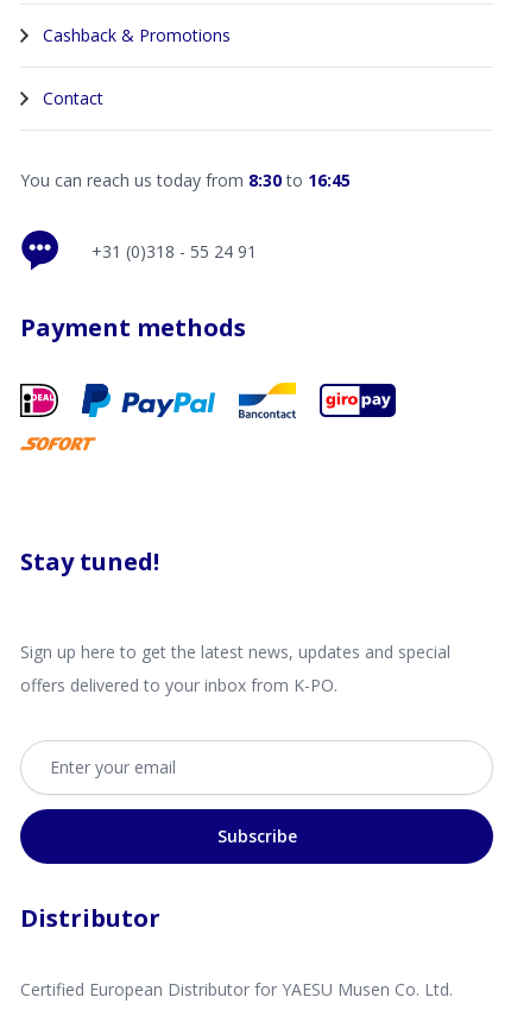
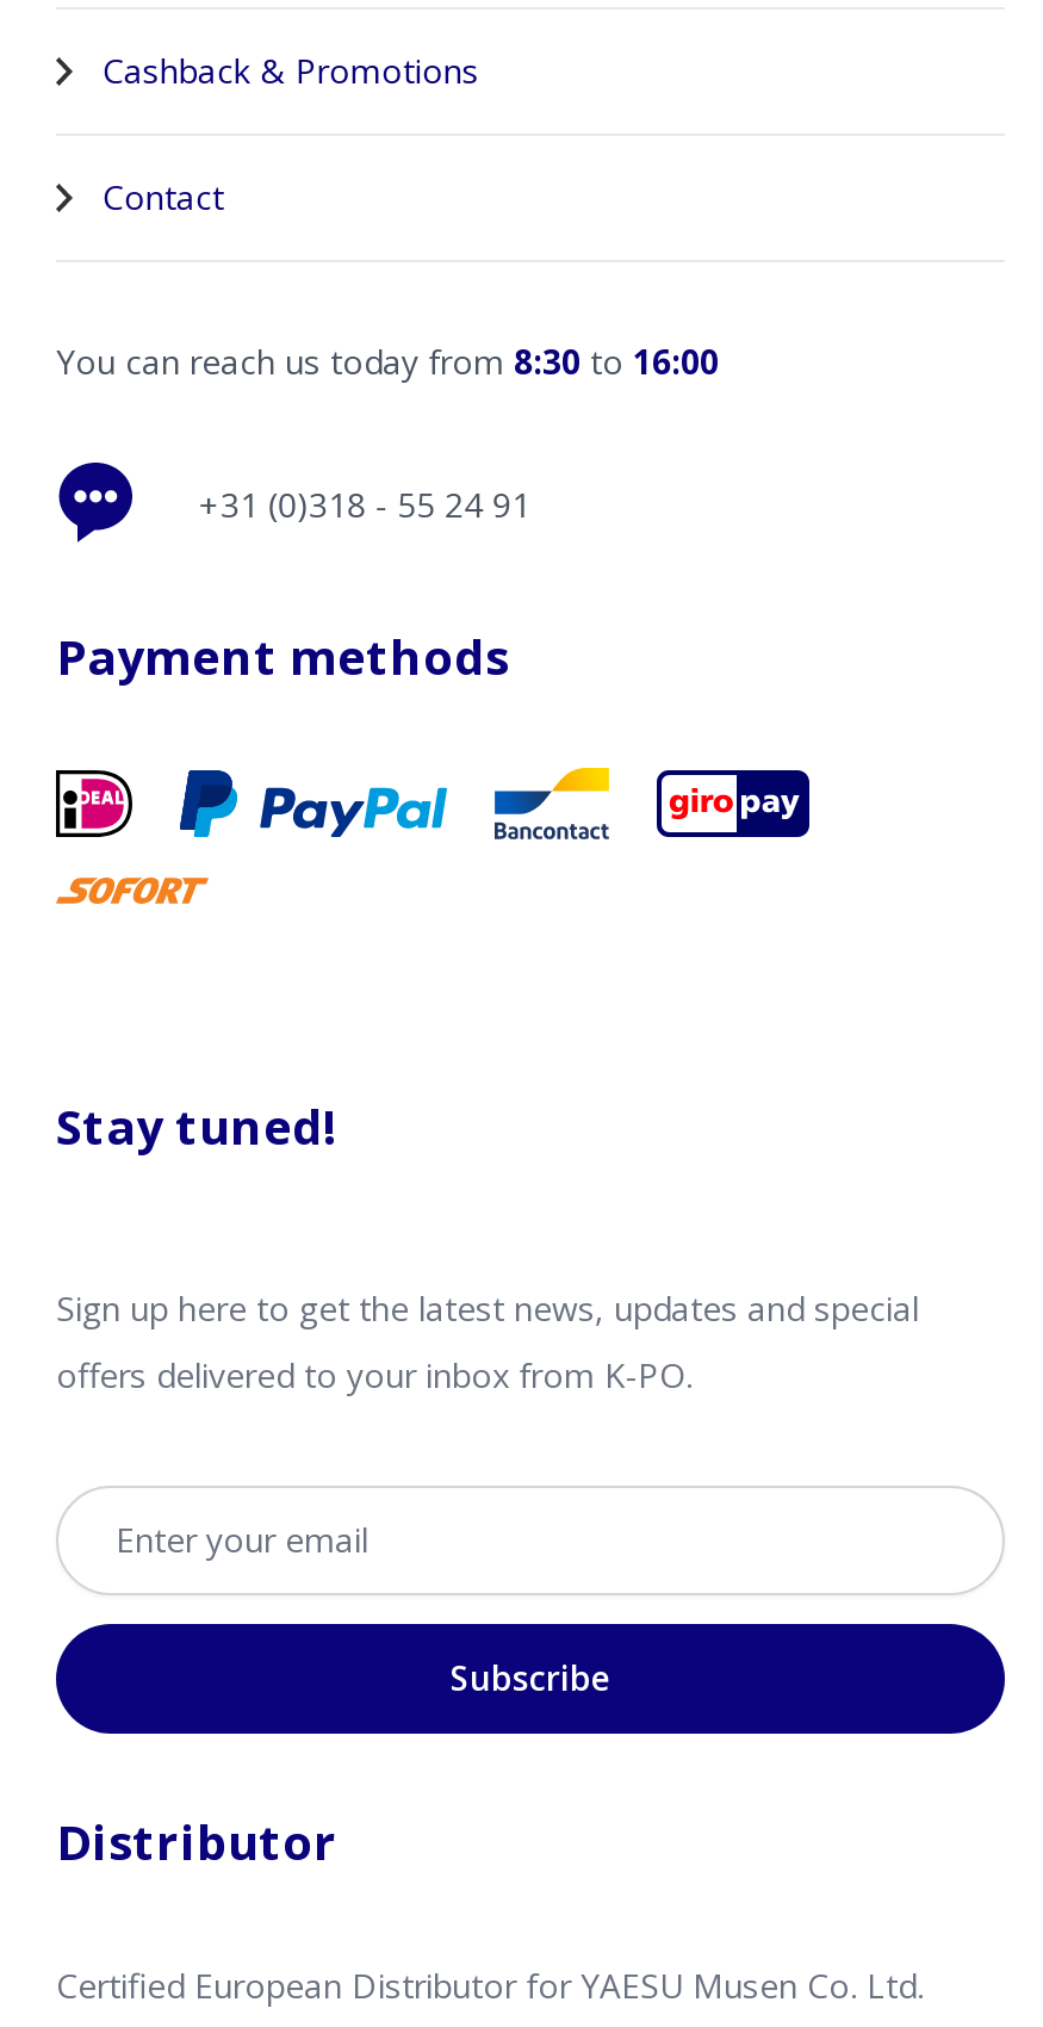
[20,169,351,191] You can reach us today from 8:30 to 16:45 -> [56,339,719,384] You can reach us today from 8:30 to 16:00

